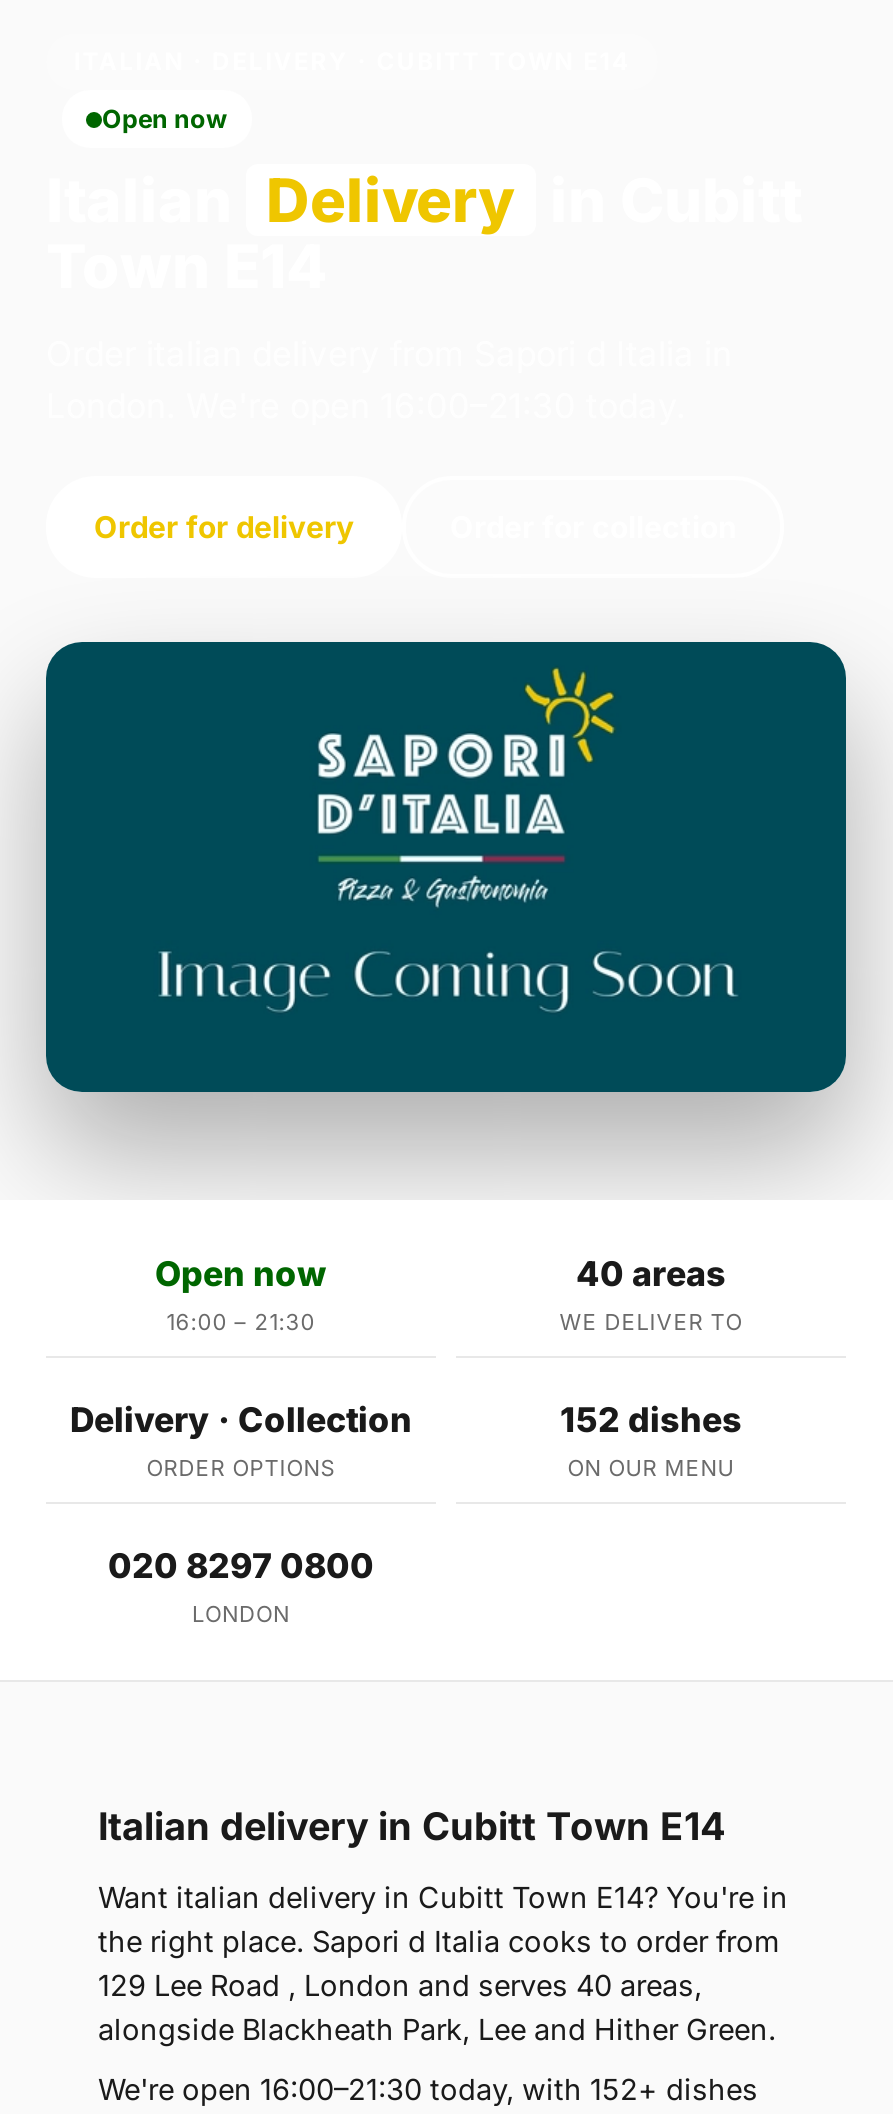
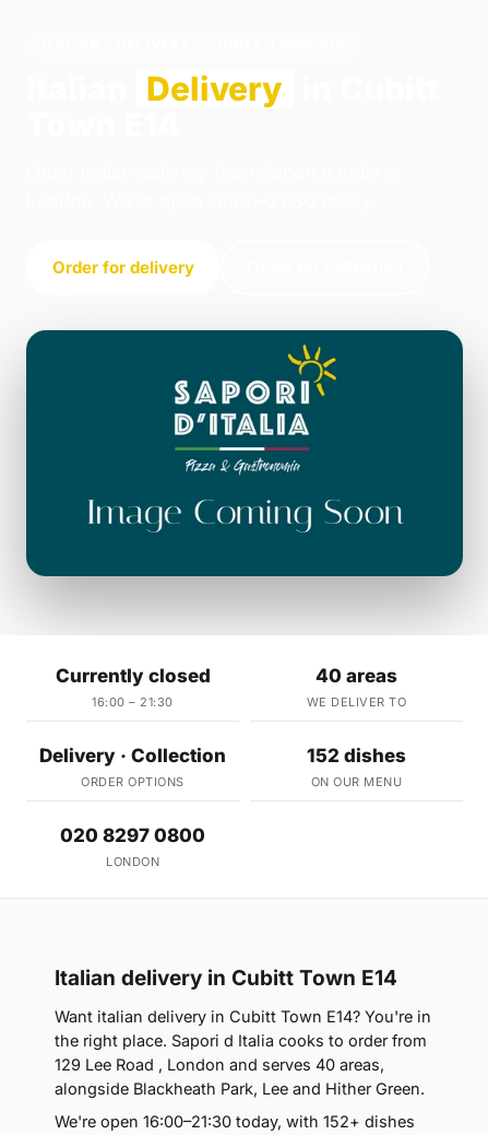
[102,104,228,134] Open now -> none
[155,1255,327,1295] Open now -> [55,665,210,687] Currently closed

